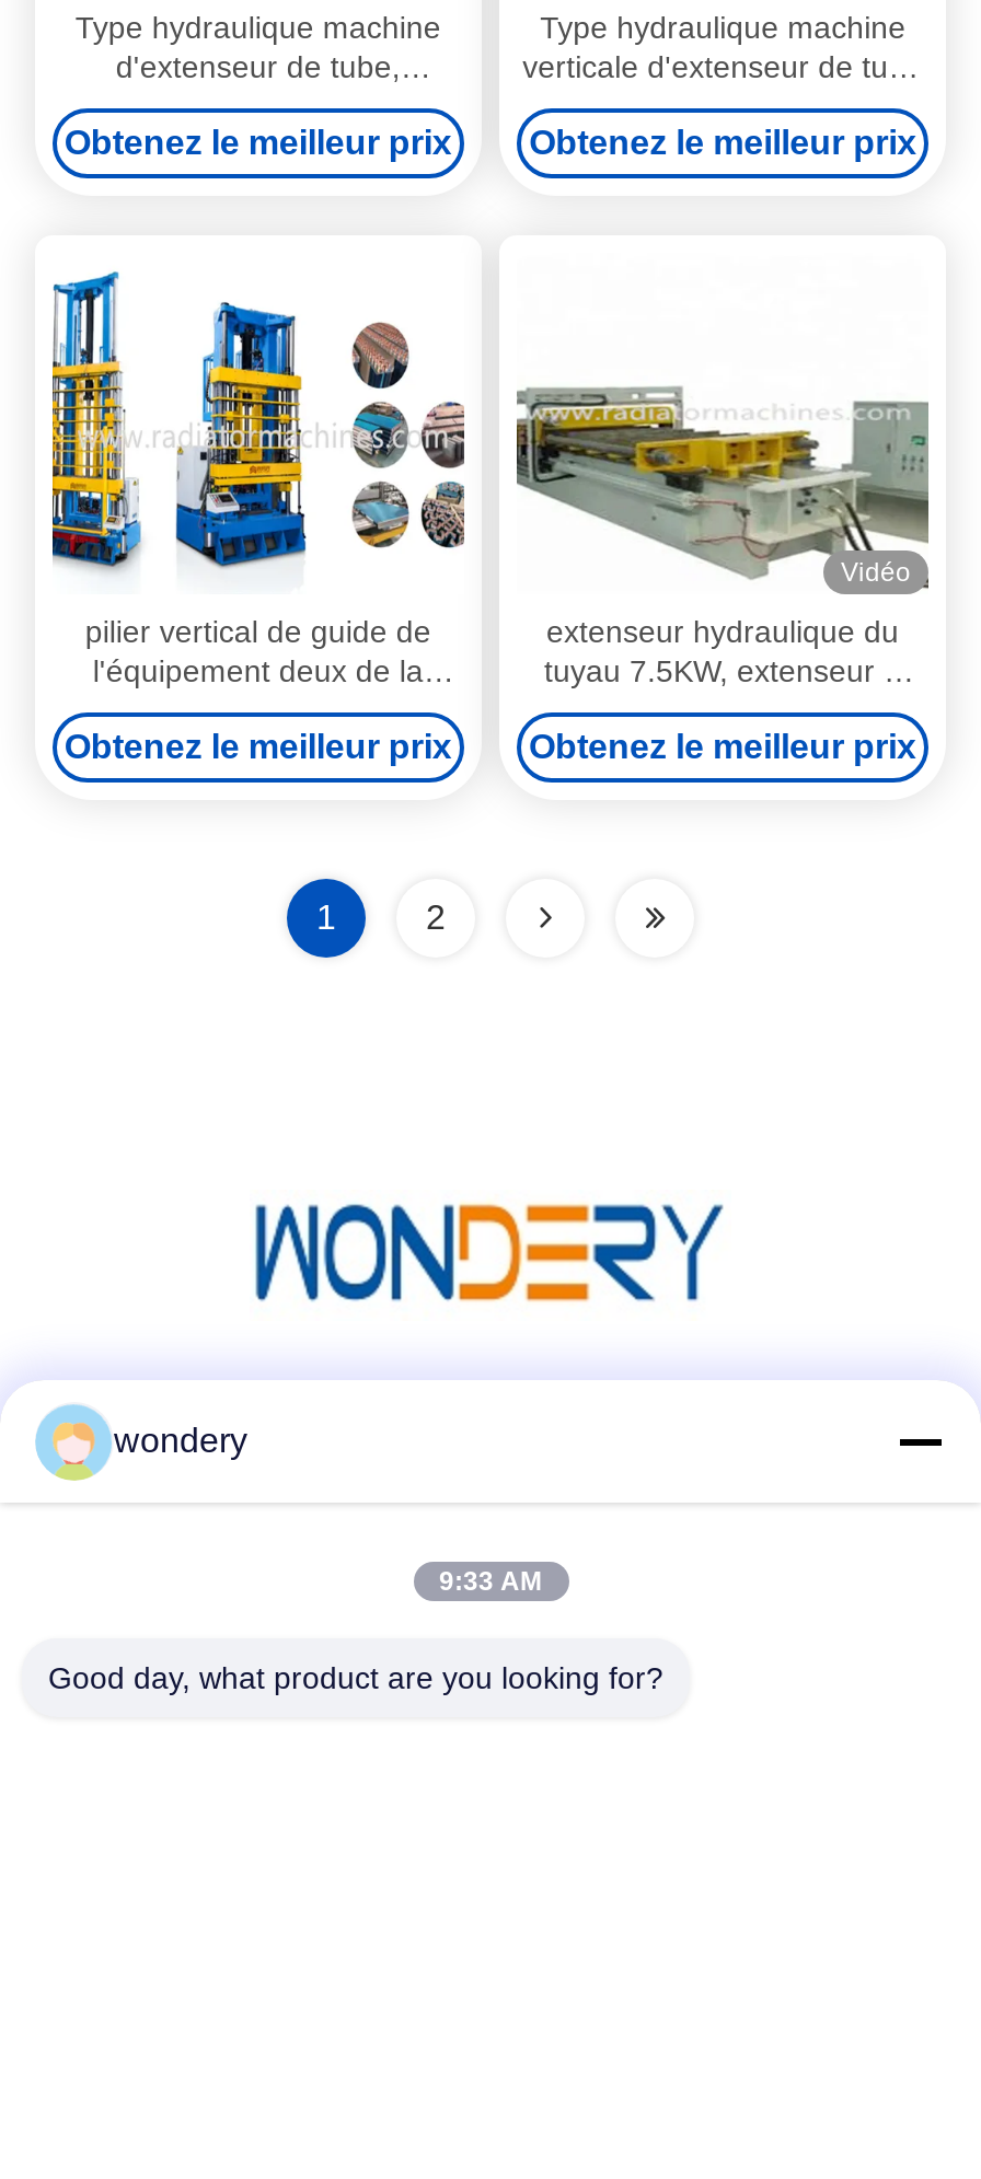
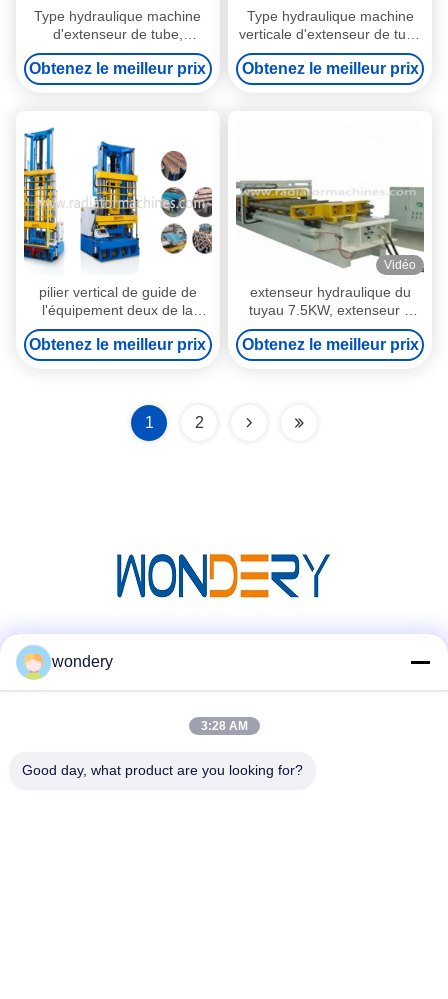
[439,1566,542,1597] 9:33 AM -> [200,719,247,733] 3:28 AM

